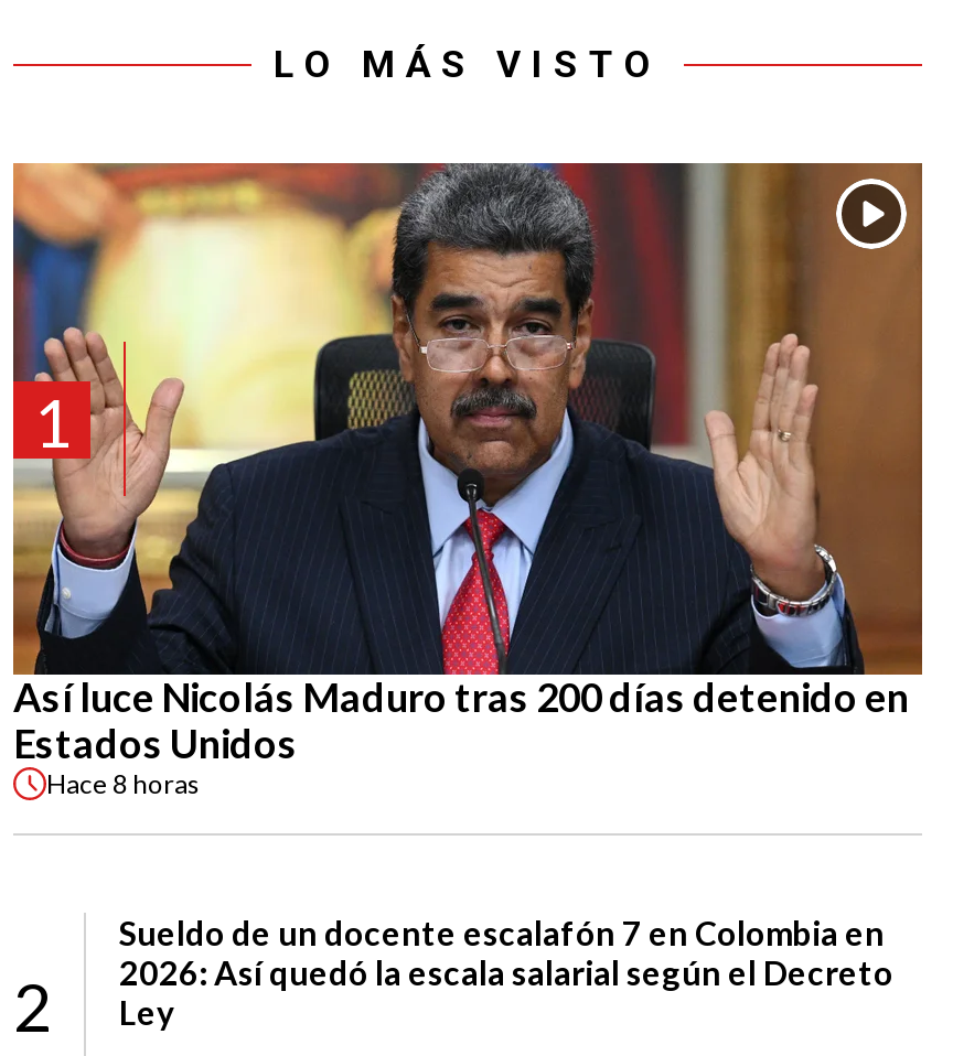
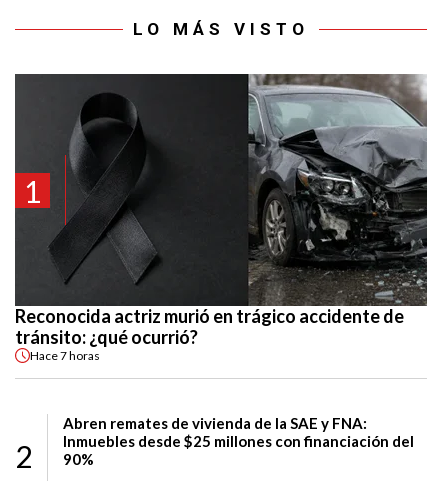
[11,162,924,800] [image] | Así luce Nicolás Maduro tras 200 días detenido en | Estados Unidos | Hace 8 horas -> [14,73,428,362] [image] | Reconocida actriz murió en trágico accidente de | tránsito: ¿qué ocurrió? | Hace 7 horas
[119,914,893,1033] Sueldo de un docente escalafón 7 en Colombia en | 2026: Así quedó la escala salarial según el Decreto | Ley -> [63,414,414,468] Abren remates de vivienda de la SAE y FNA: | Inmuebles desde $25 millones con financiación del | 90%

